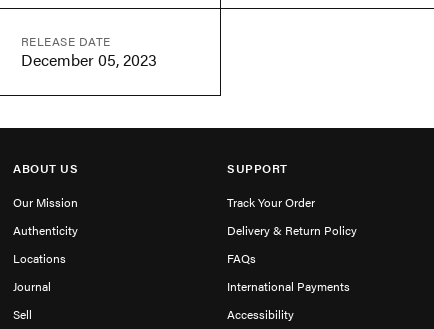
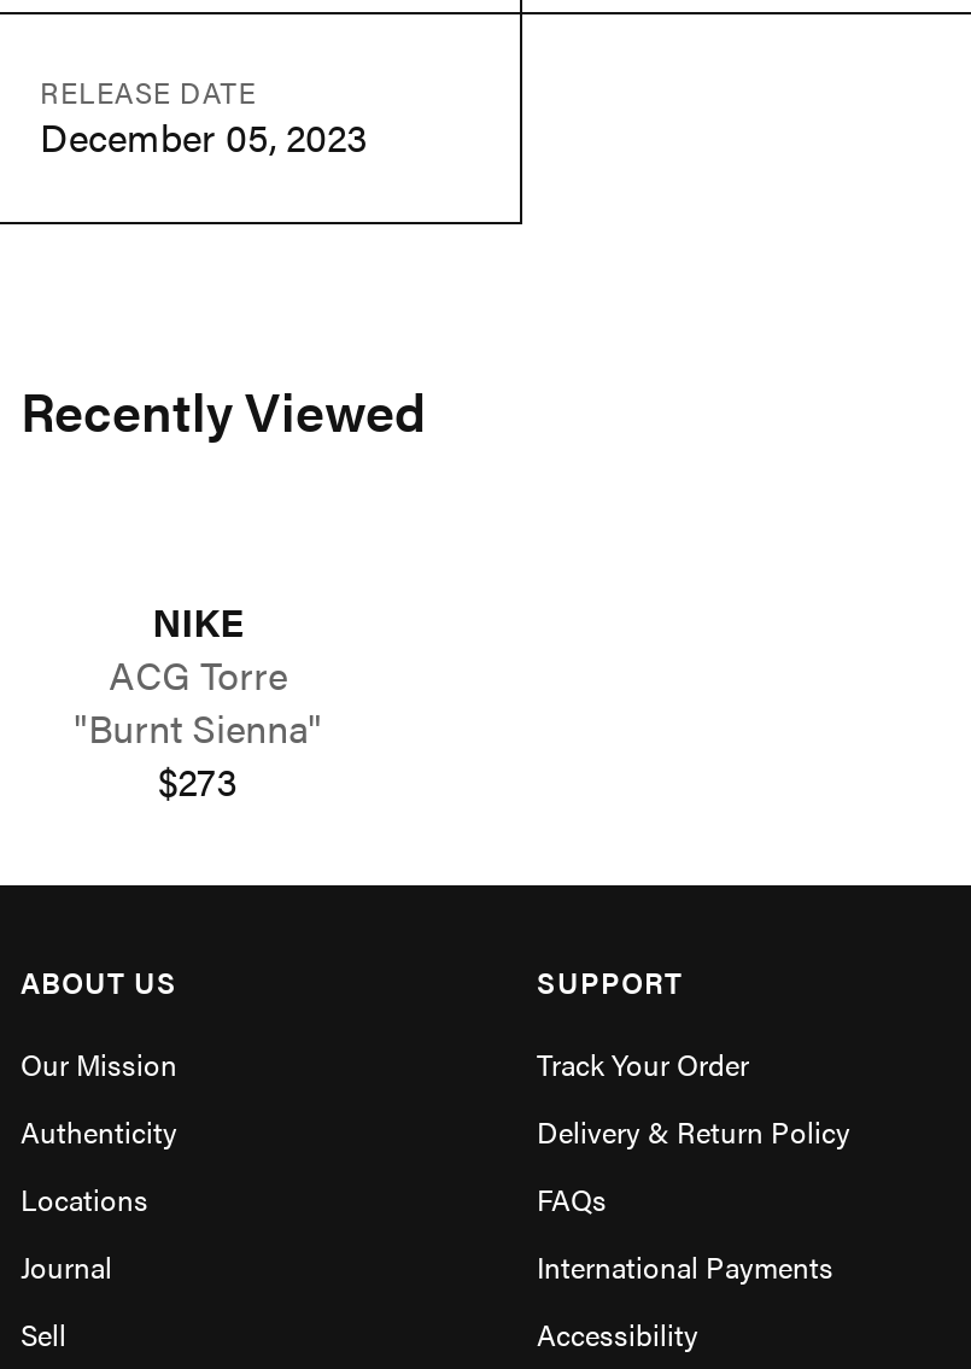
none -> [21,372,426,808] Recently Viewed | NIKE | ACG Torre | "Burnt Sienna" | $273

